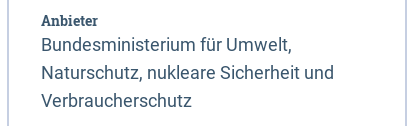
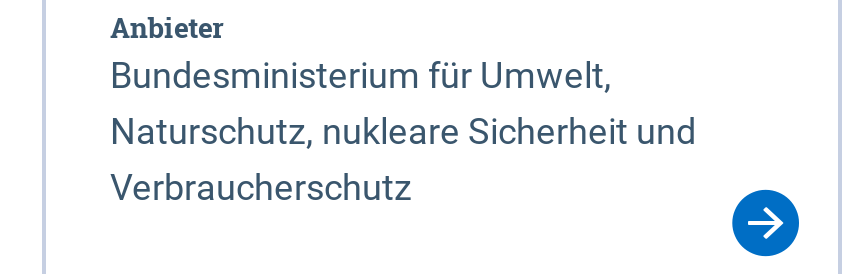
none -> [730,186,802,260] [image]

